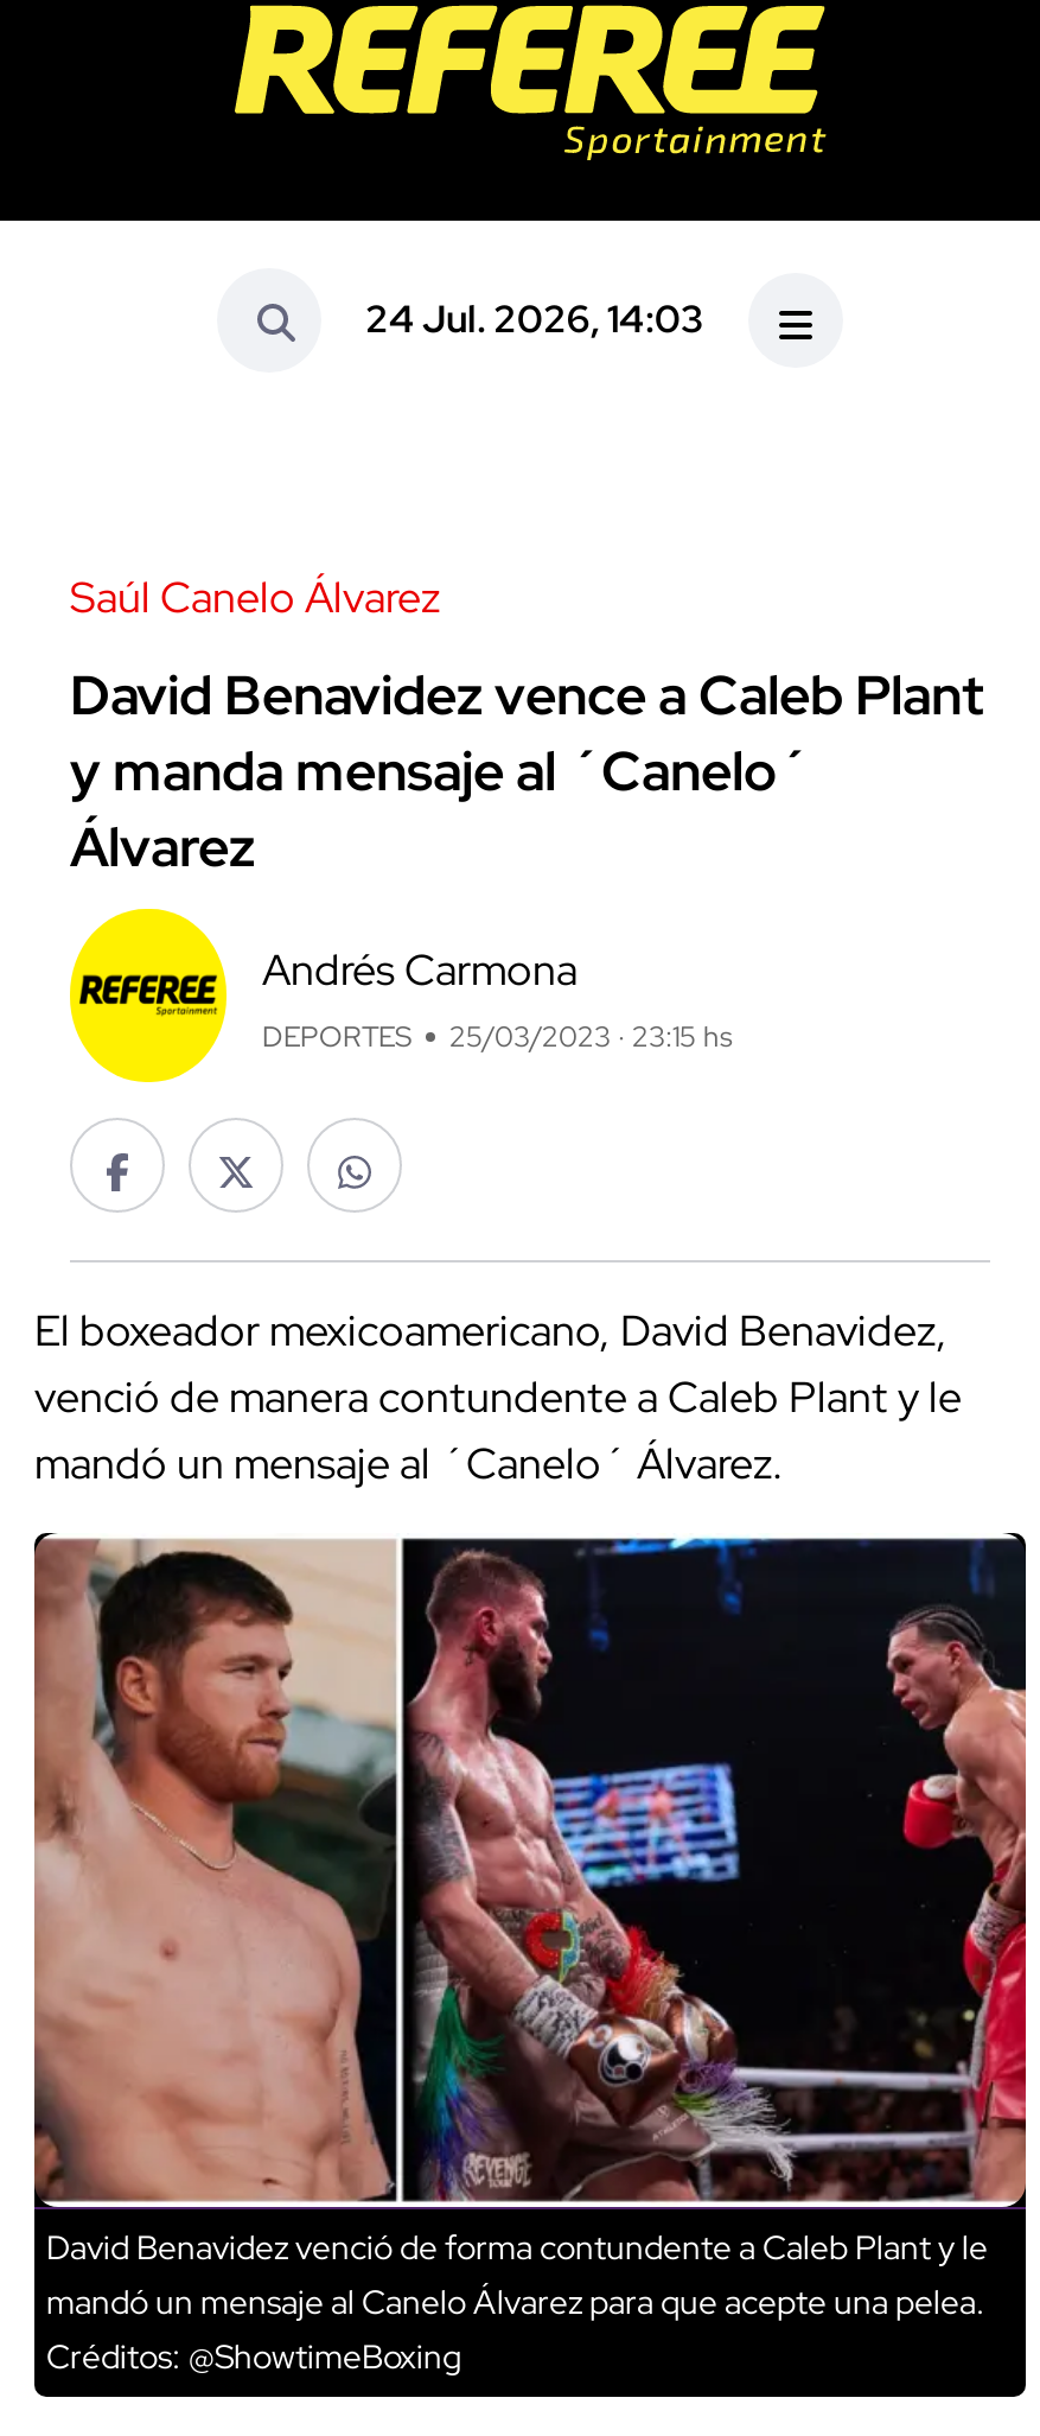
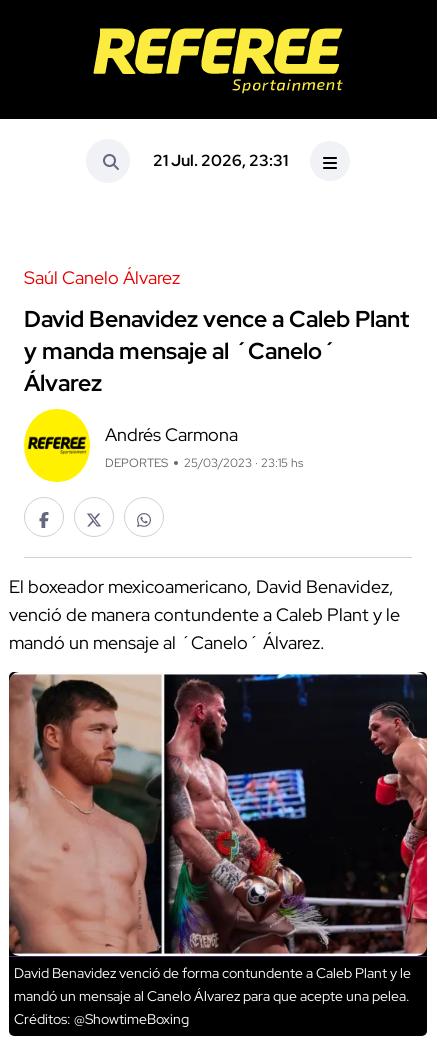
[365,295,704,344] 24 Jul. 2026, 14:03 -> [152,150,287,171] 21 Jul. 2026, 23:31

